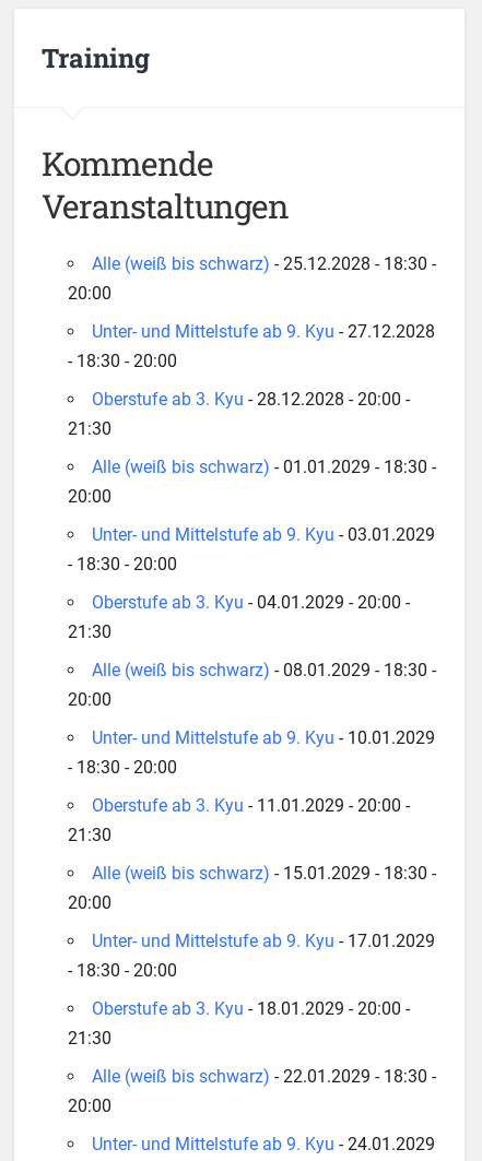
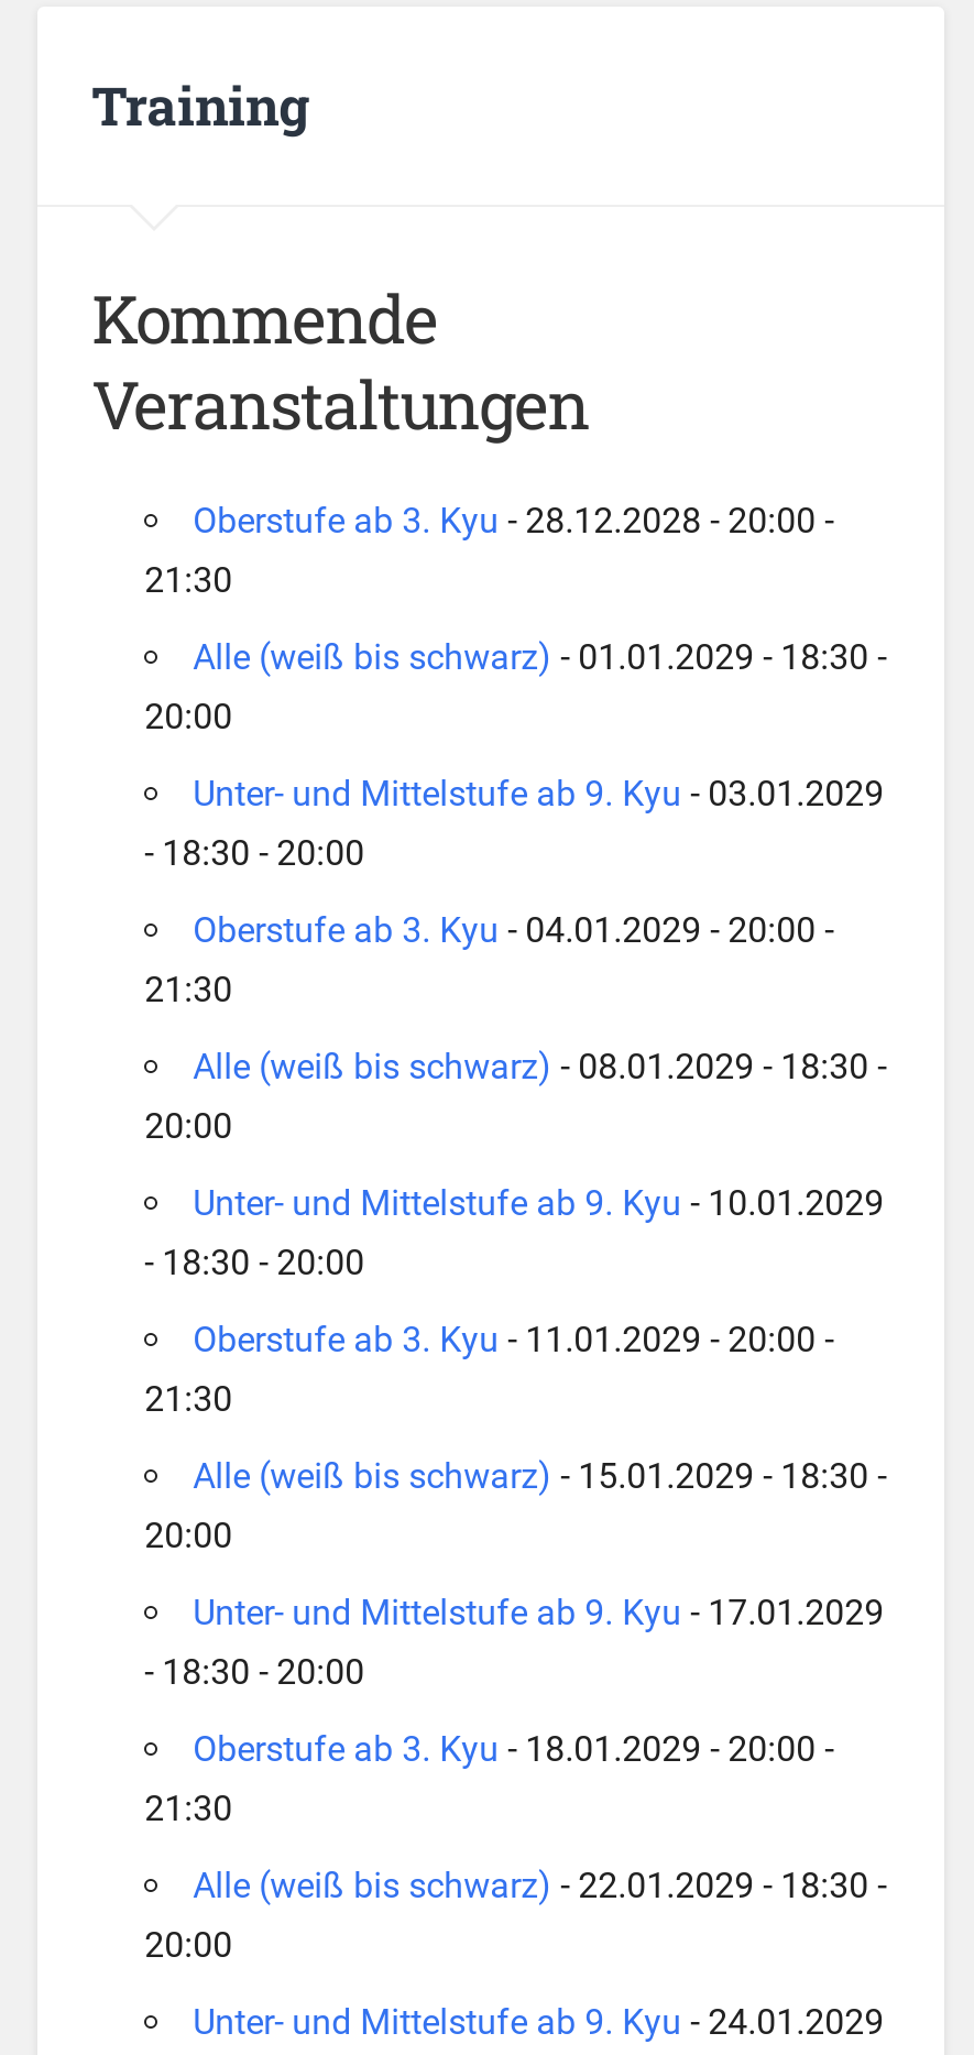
[67,253,436,371] Alle (weiß bis schwarz) - 25.12.2028 - 18:30 - | 20:00 | Unter- und Mittelstufe ab 9. Kyu - 27.12.2028 | - 18:30 - 20:00 -> none

